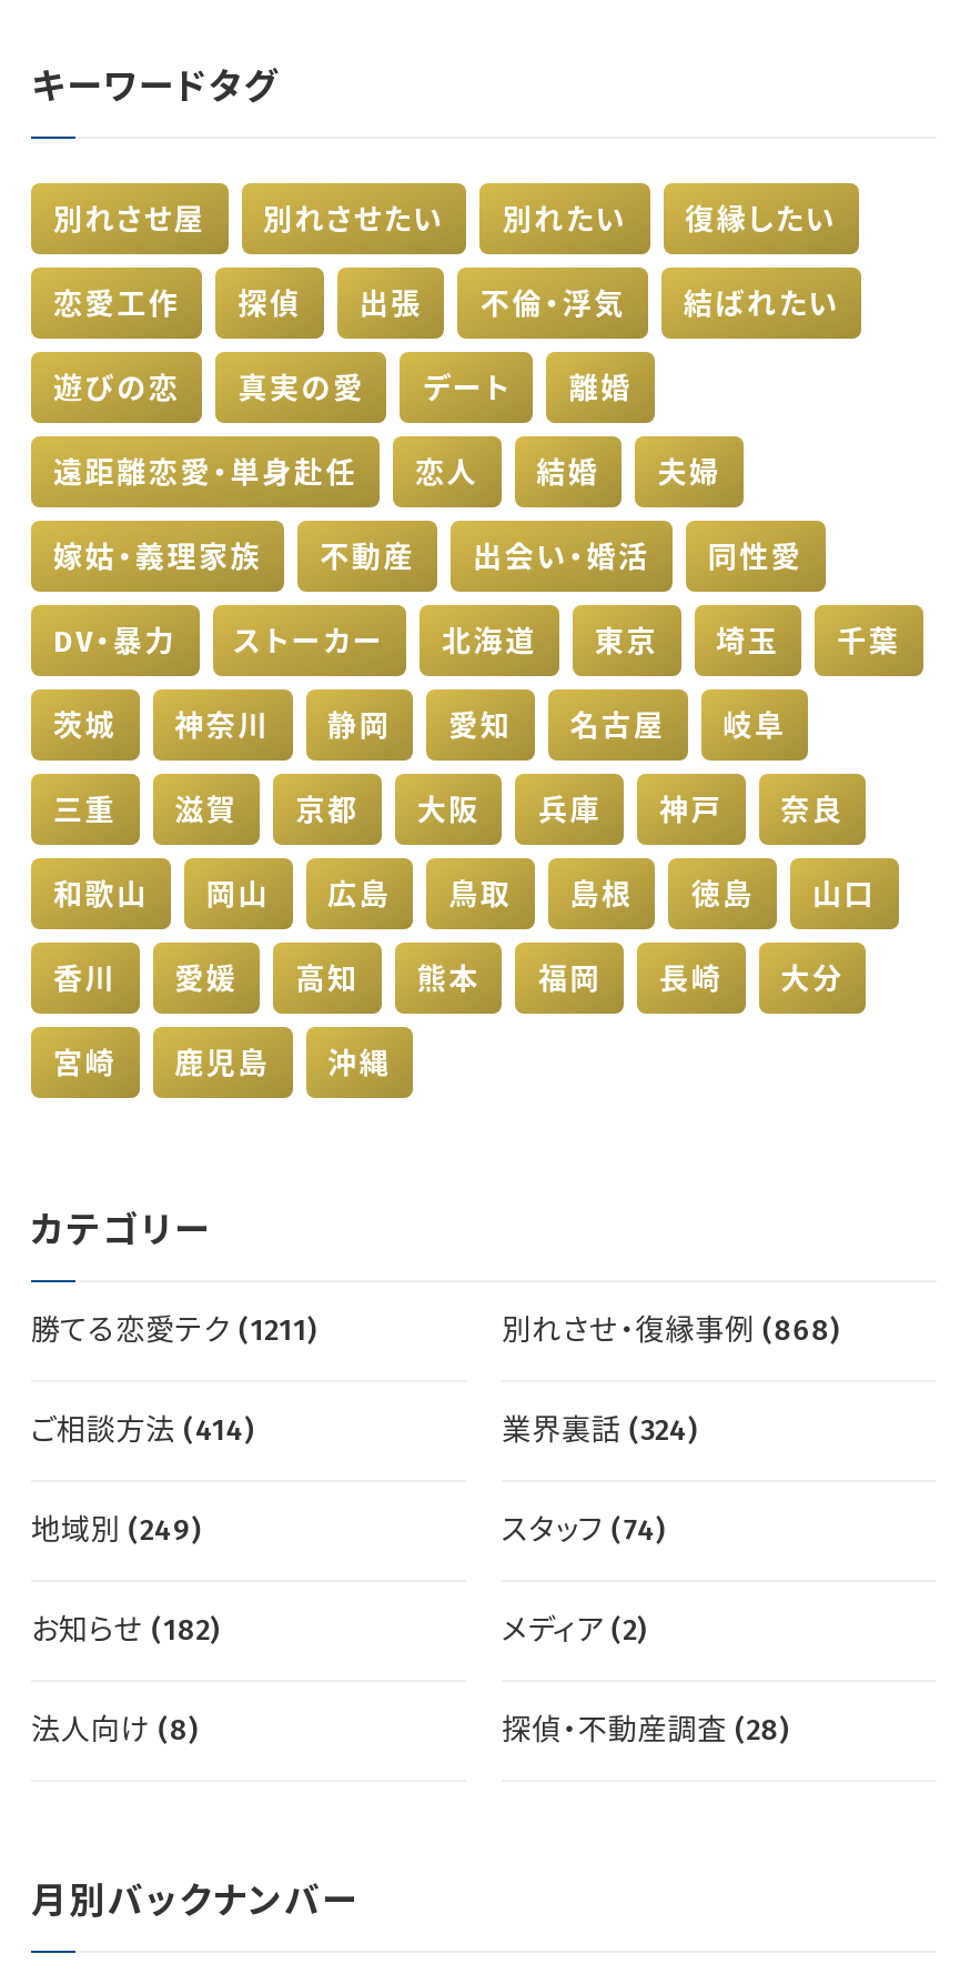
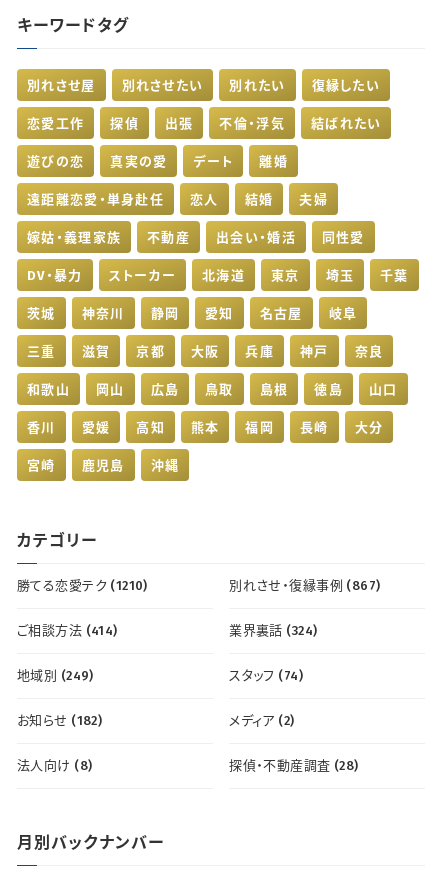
[31,1313,317,1346] 勝てる恋愛テク (1211) -> [17,578,148,593] 勝てる恋愛テク (1210)
[502,1313,840,1346] 別れさせ・復縁事例 (868) -> [229,578,380,593] 別れさせ・復縁事例 (867)

